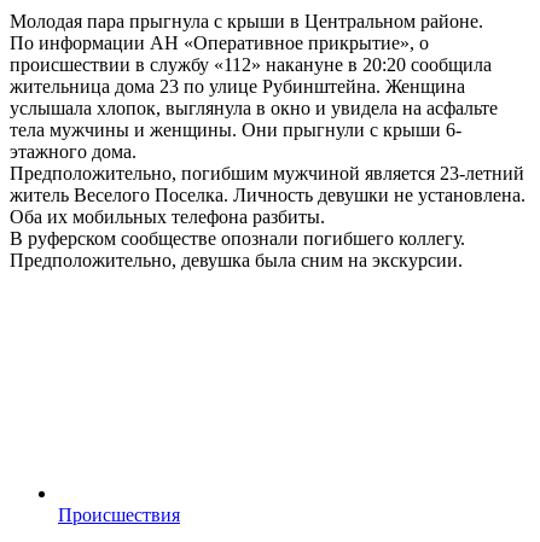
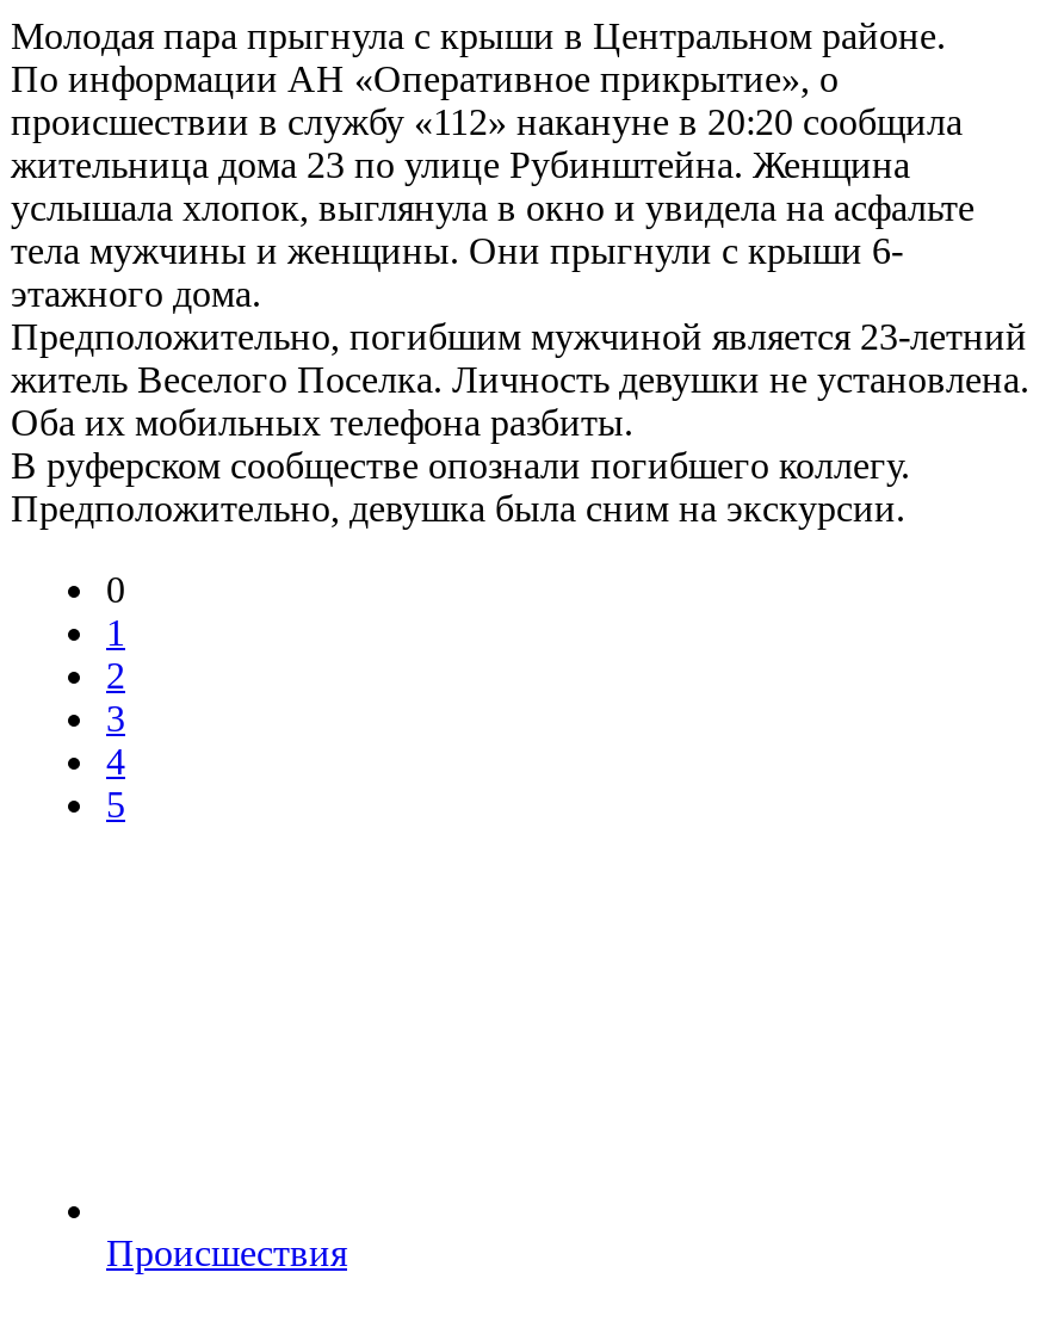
none -> [106,570,125,825] 0 | 1 | 2 | 3 | 4 | 5

